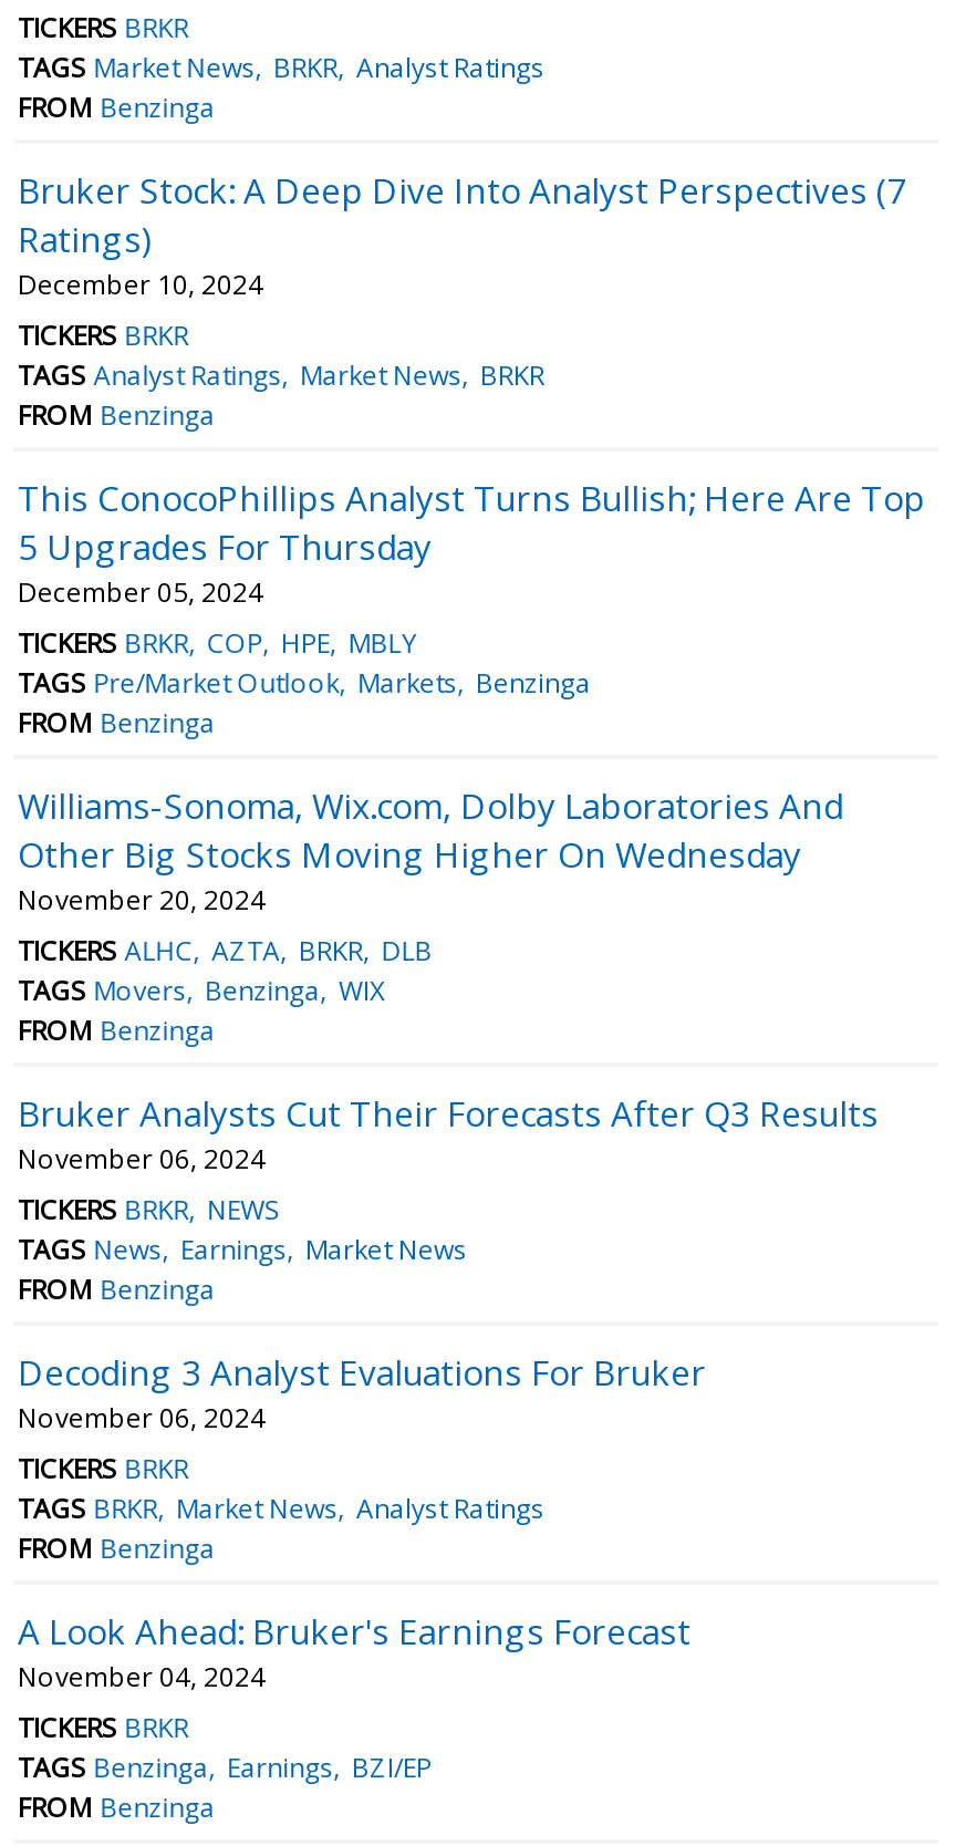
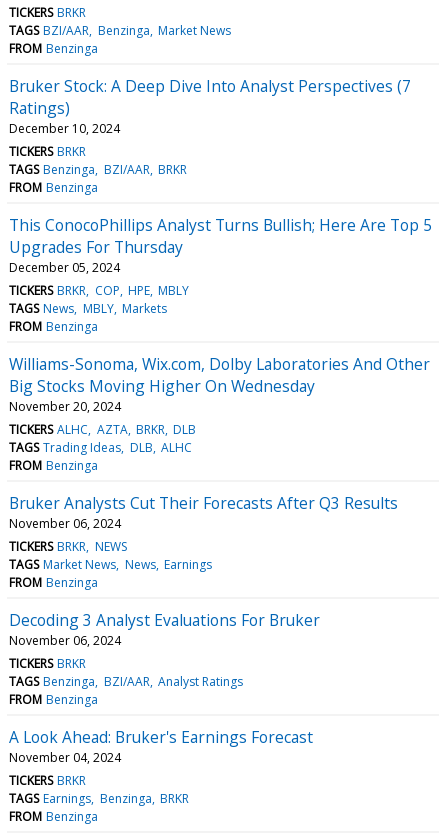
[18,48,544,86] TAGS Market News BRKR Analyst Ratings -> [9,22,231,39] TAGS BZI/AAR Benzinga Market News
[18,356,544,394] TAGS Analyst Ratings Market News BRKR -> [9,161,187,178] TAGS Benzinga BZI/AAR BRKR
[18,664,591,701] TAGS Pre/Market Outlook Markets Benzinga -> [9,300,167,317] TAGS News MBLY Markets
[18,971,385,1009] TAGS Movers Benzinga WIX -> [9,439,192,456] TAGS Trading Ideas DLB ALHC
[18,1230,467,1268] TAGS News Earnings Market News -> [9,556,212,573] TAGS Market News News Earnings
[18,1489,544,1527] TAGS BRKR Market News Analyst Ratings -> [9,673,243,690] TAGS Benzinga BZI/AAR Analyst Ratings
[18,1748,431,1786] TAGS Benzinga Earnings BZI/EP -> [9,790,189,807] TAGS Earnings Benzinga BRKR

